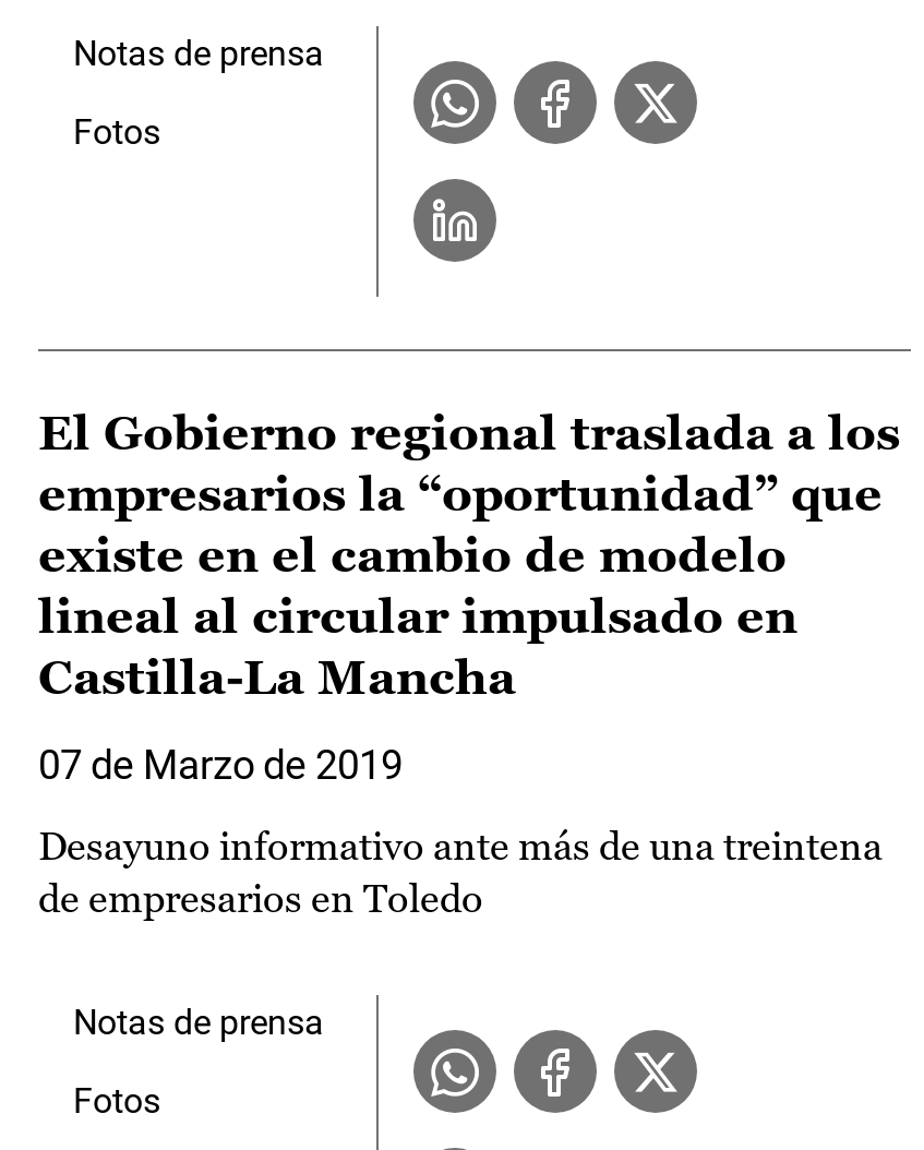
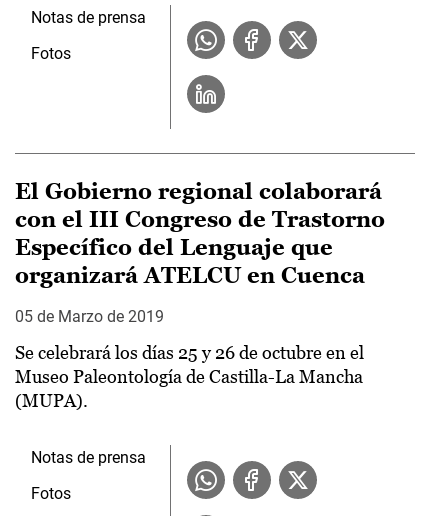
[38,406,900,705] El Gobierno regional traslada a los | empresarios la “oportunidad” que | existe en el cambio de modelo | lineal al circular impulsado en | Castilla-La Mancha -> [15,179,385,288] El Gobierno regional colaborará | con el III Congreso de Trastorno | Específico del Lenguaje que | organizará ATELCU en Cuenca
[38,742,403,788] 07 de Marzo de 2019 -> [15,307,164,326] 05 de Marzo de 2019
[38,823,883,921] Desayuno informativo ante más de una treintena | de empresarios en Toledo -> [15,342,364,411] Se celebrará los días 25 y 26 de octubre en el | Museo Paleontología de Castilla-La Mancha | (MUPA).

